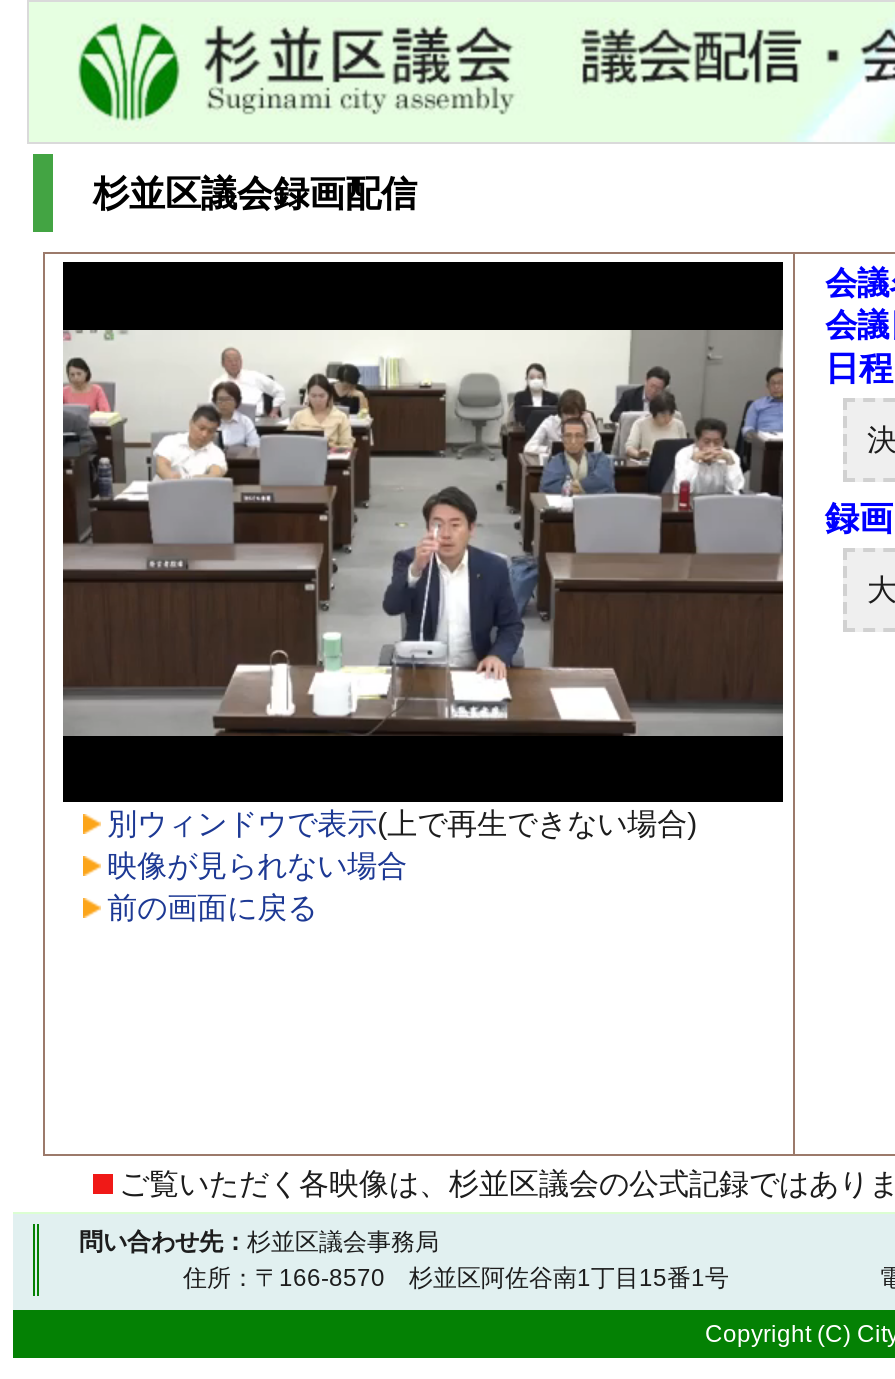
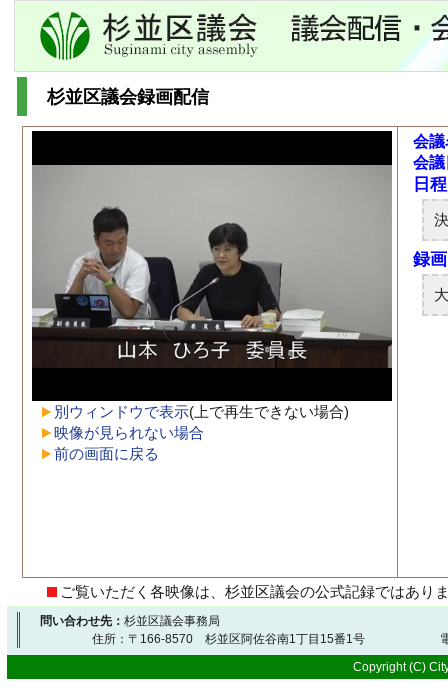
[61,332,783,738] [image] -> [32,165,392,368] [image]

